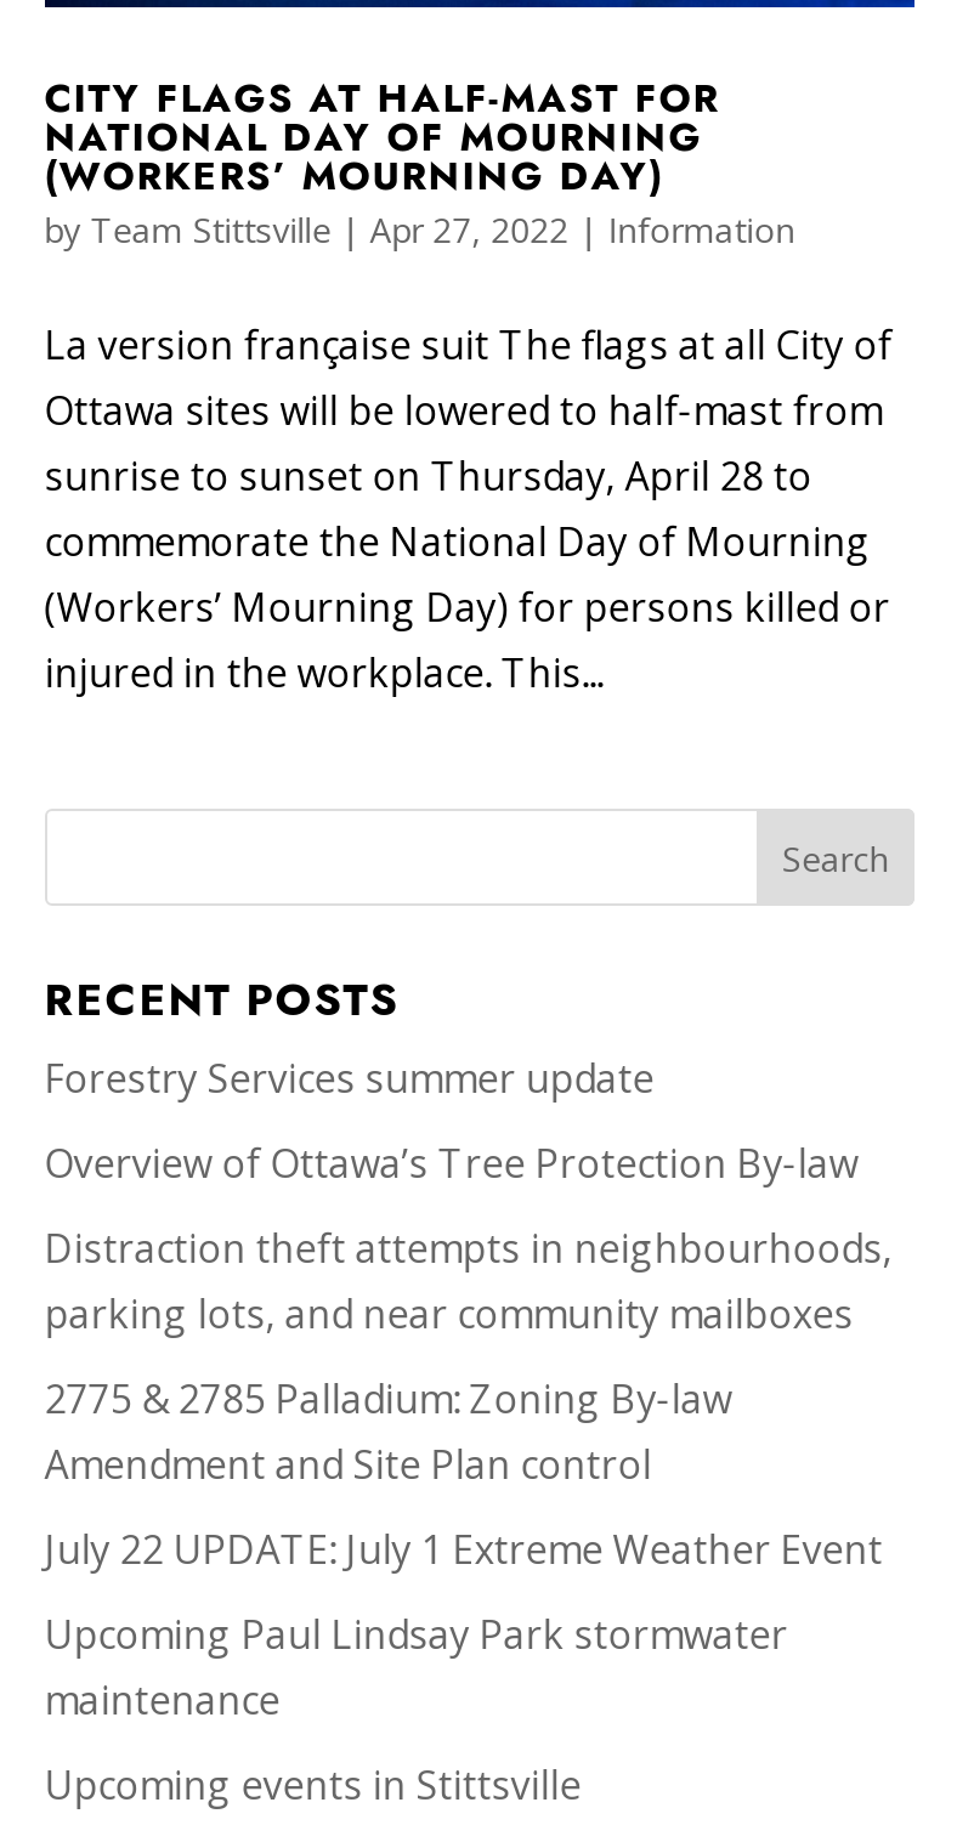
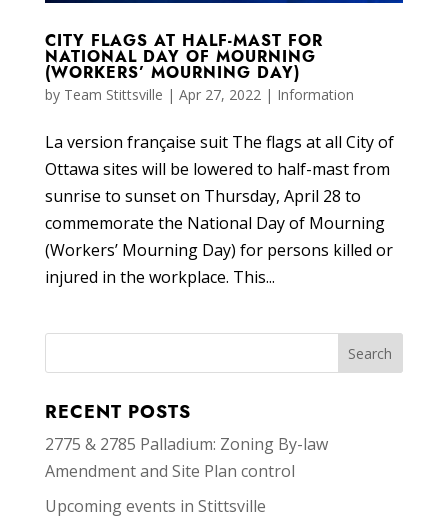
[44,1051,892,1340] Forestry Services summer update | Overview of Ottawa’s Tree Protection By-law | Distraction theft attempts in neighbourhoods, | parking lots, and near community mailboxes -> none
[44,1522,882,1726] July 22 UPDATE: July 1 Extreme Weather Event | Upcoming Paul Lindsay Park stormwater | maintenance -> none

